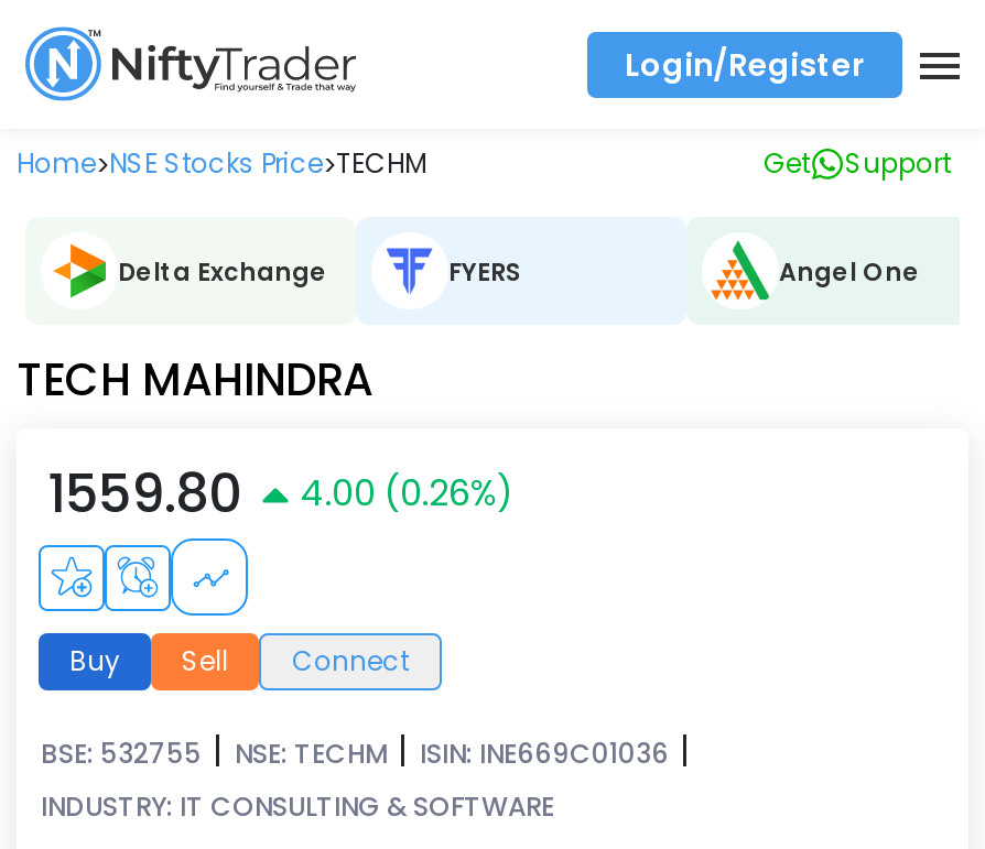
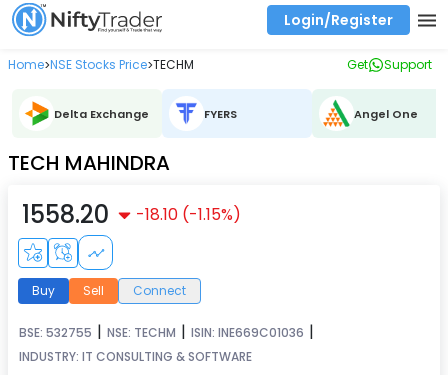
[47,457,241,530] 1559.80 -> [22,198,109,231] 1558.20
[301,468,515,519] 4.00 (0.26%) -> [136,203,241,226] -18.10 (-1.15%)

